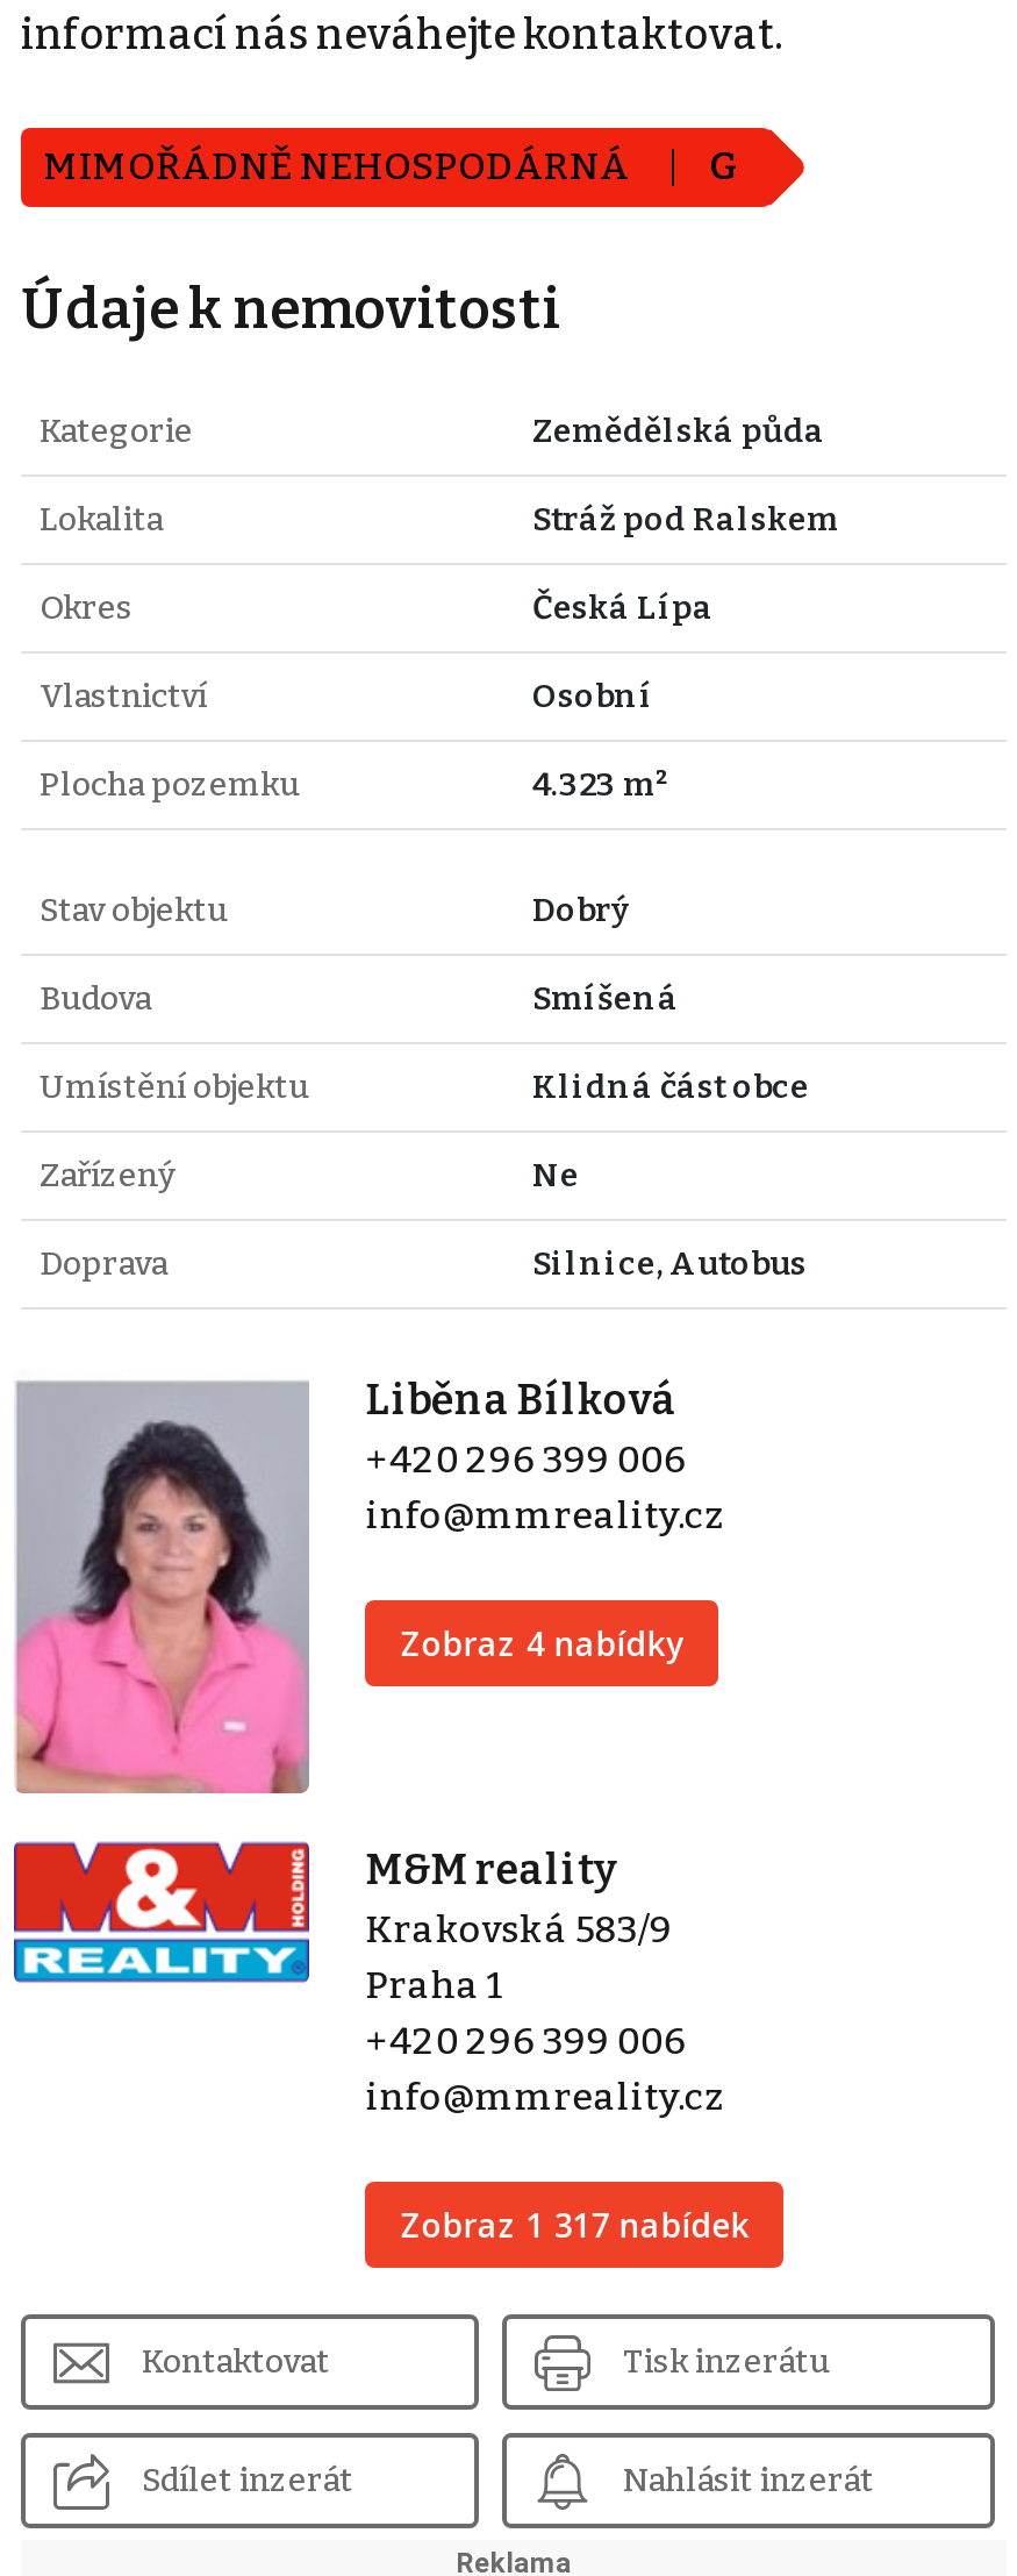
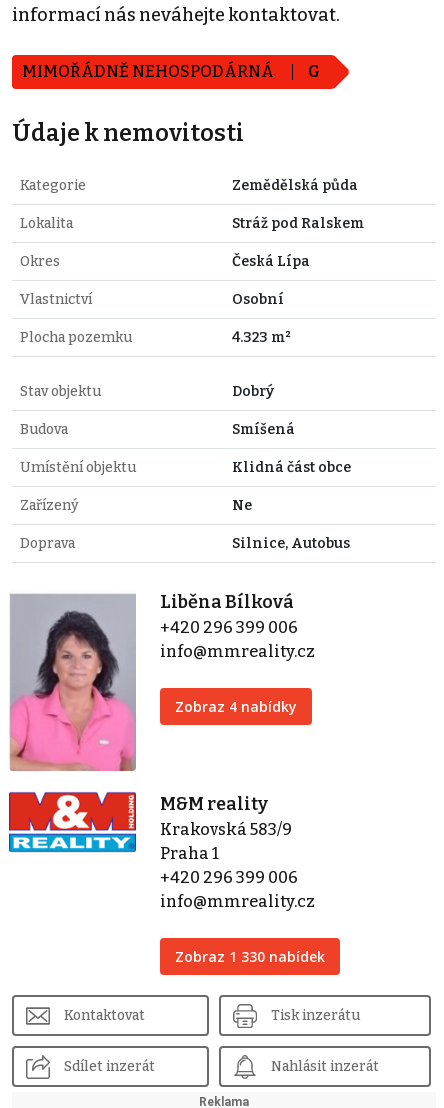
[401,2202,749,2246] Zobraz 1 317 nabídek -> [175,947,325,966] Zobraz 1 330 nabídek

